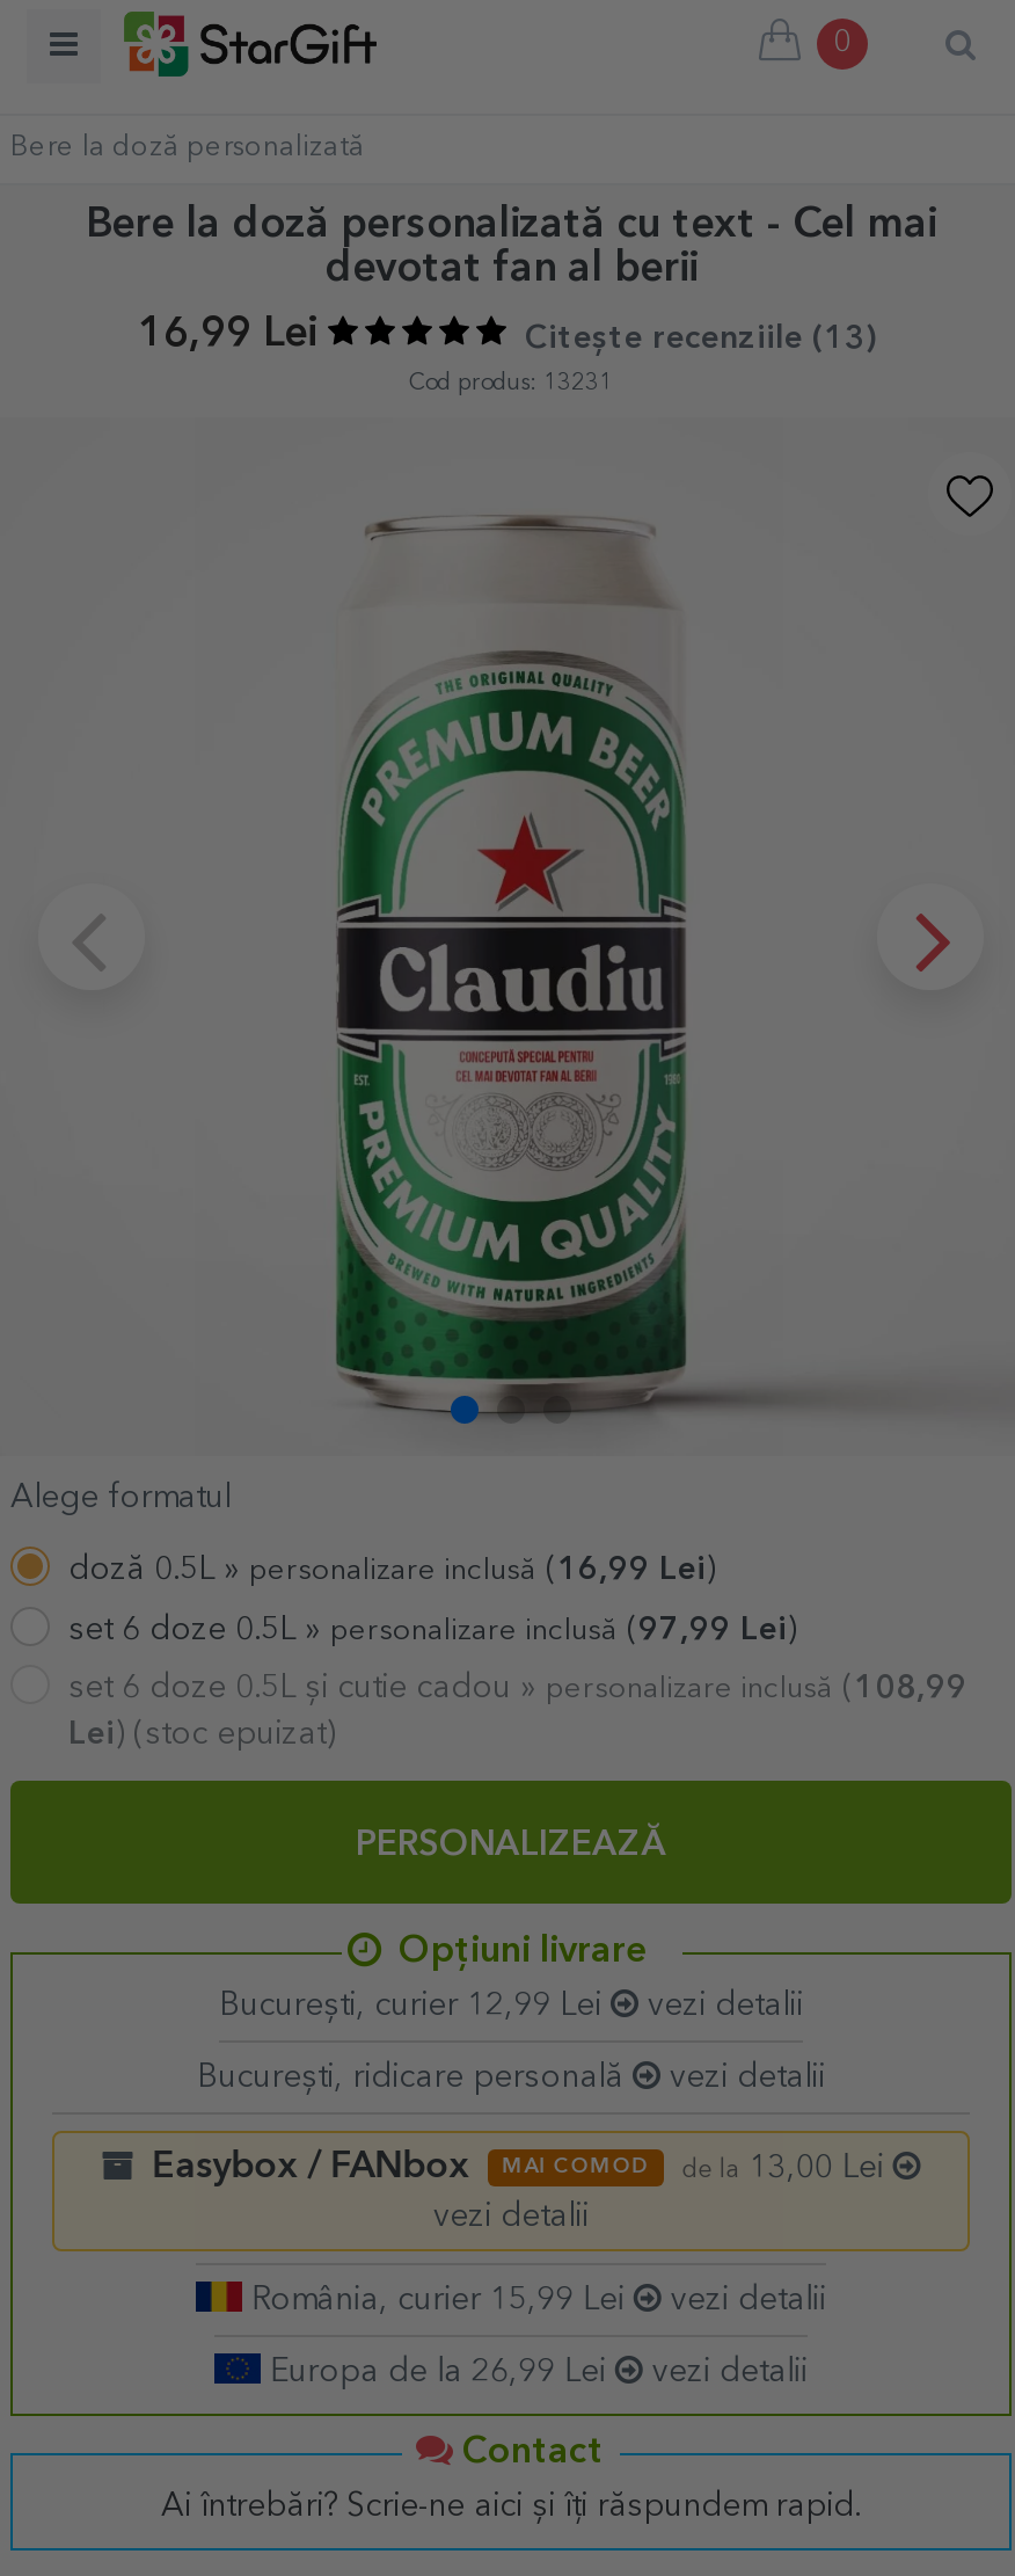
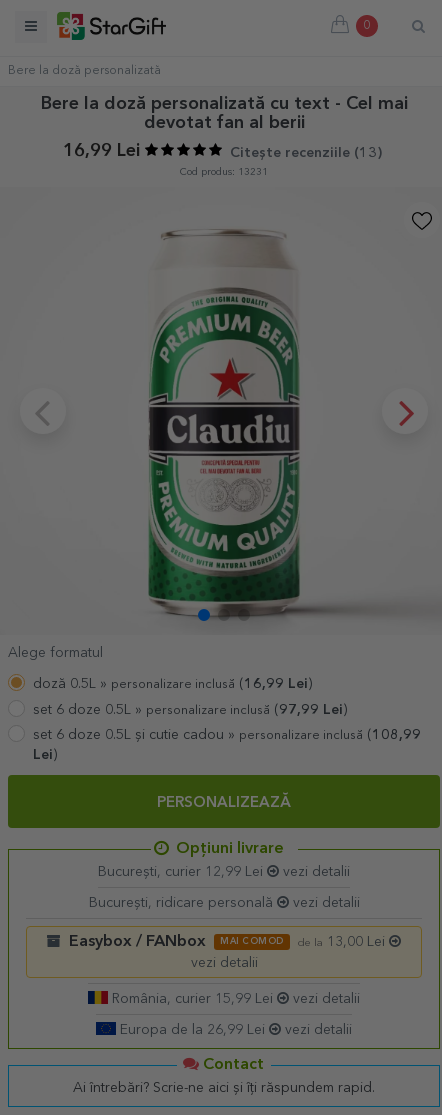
[68,1717,335,1750] Lei) (stoc epuizat) -> [33,748,57,762] Lei)

